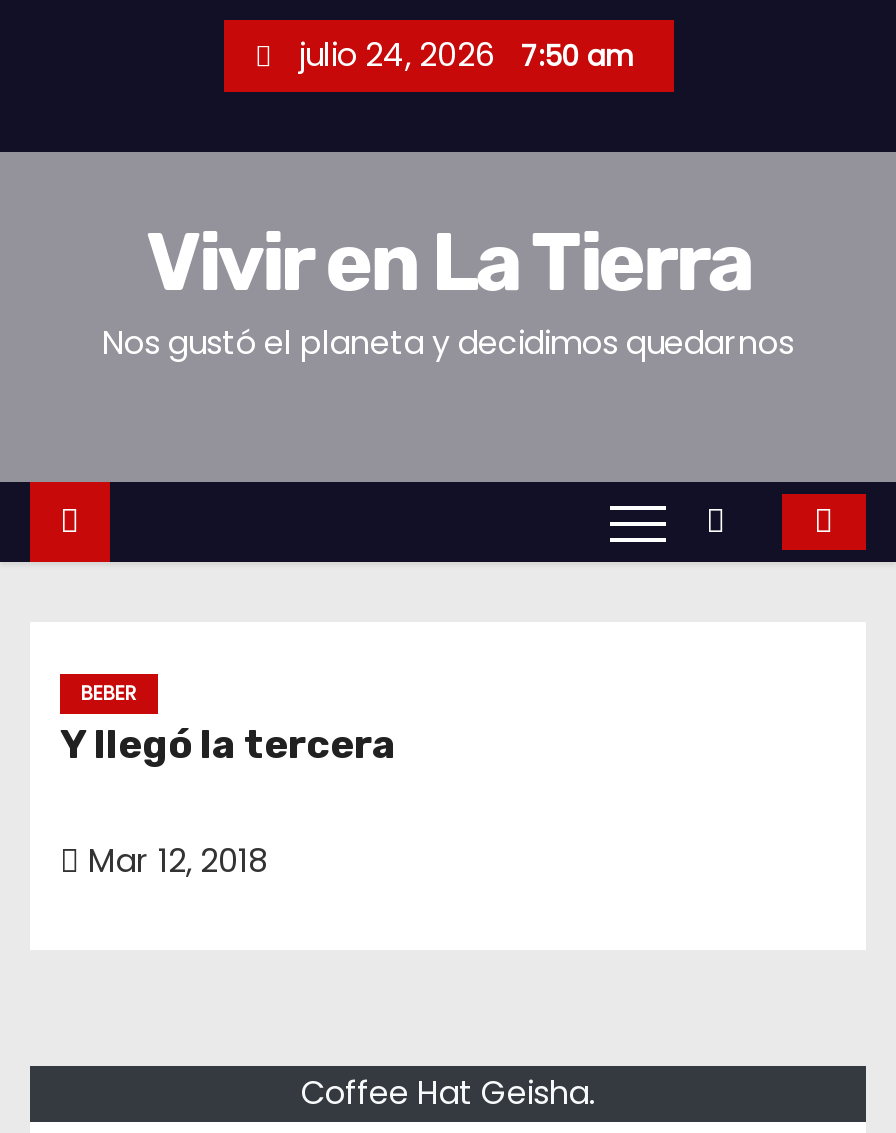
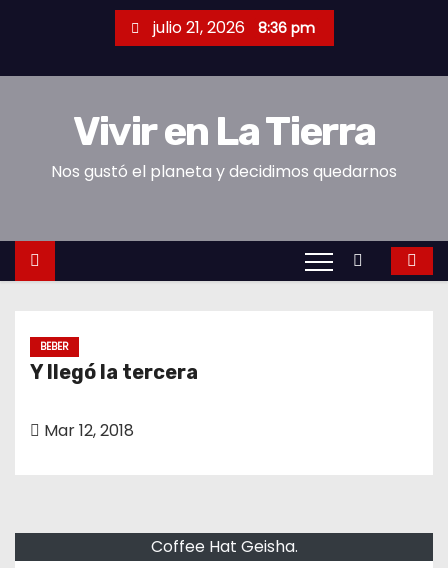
[291,32,635,78] julio 24, 2026 7:50 am -> [148,16,314,39] julio 21, 2026 8:36 pm

